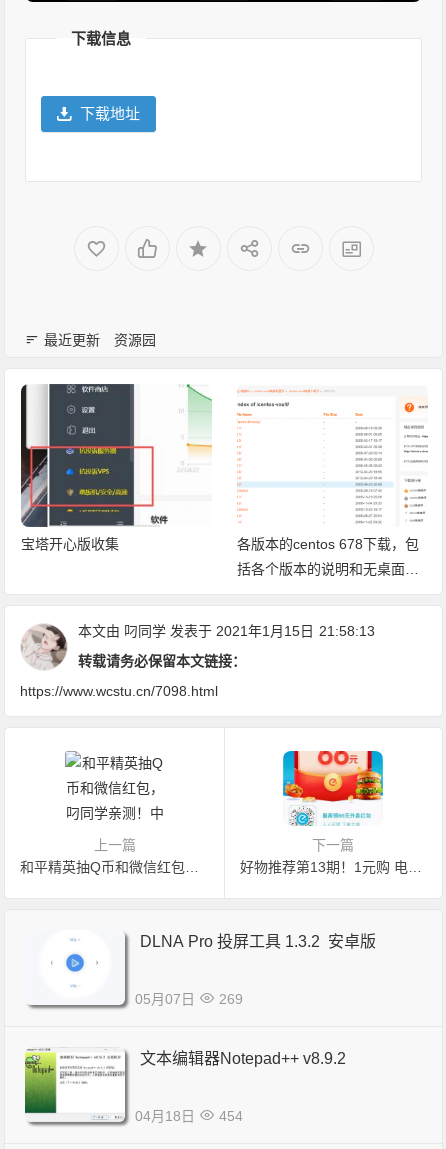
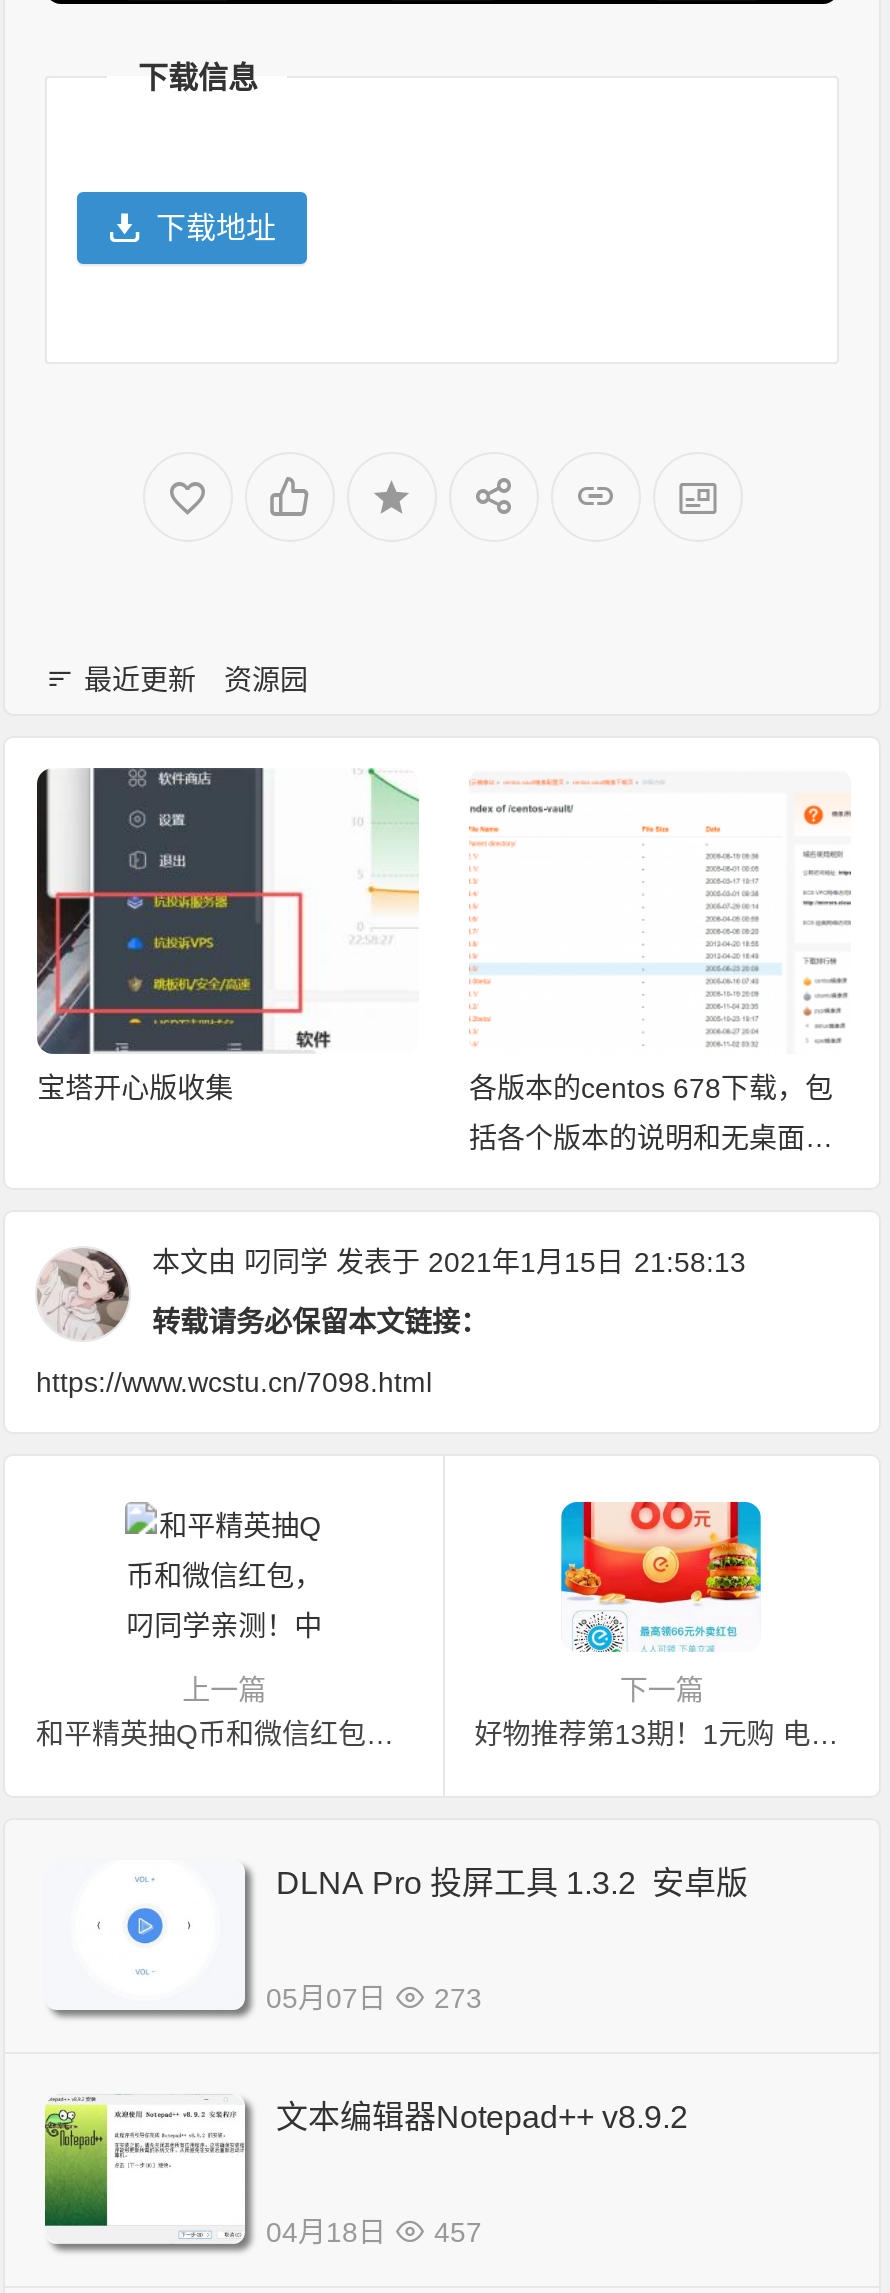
[135,991,243,1007] 05月07日 269 -> [266,1981,482,2013] 05月07日 273
[135,1108,243,1124] 04月18日 454 -> [266,2215,482,2247] 04月18日 457

